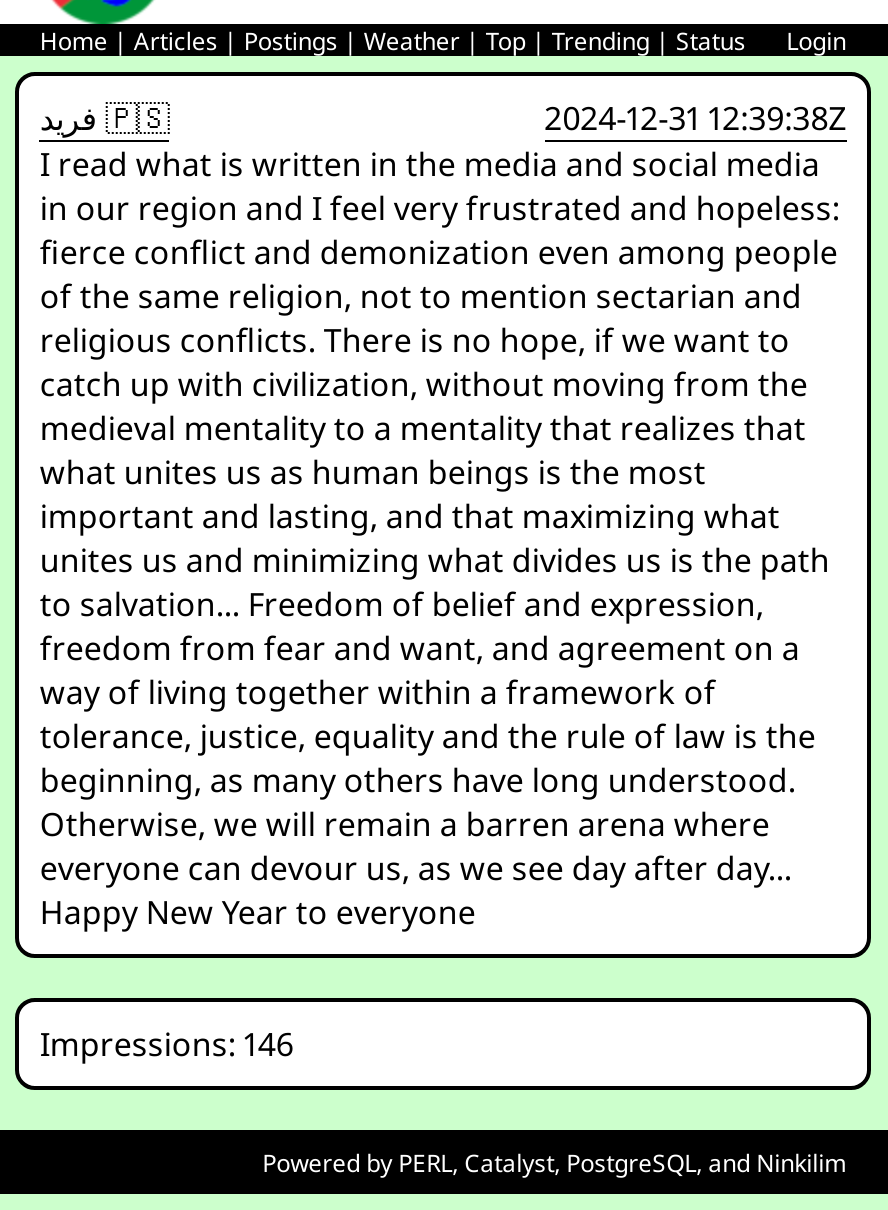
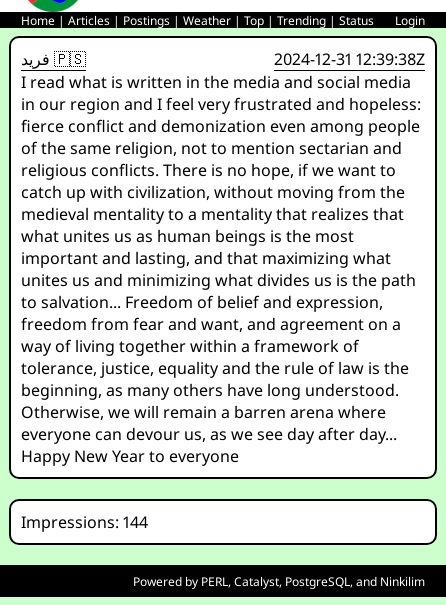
[40,1022,294,1066] Impressions: 146 -> [21,511,148,533] Impressions: 144

